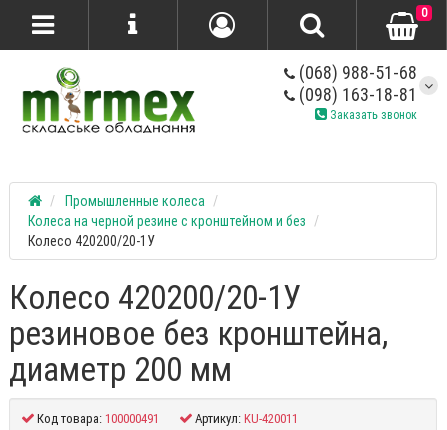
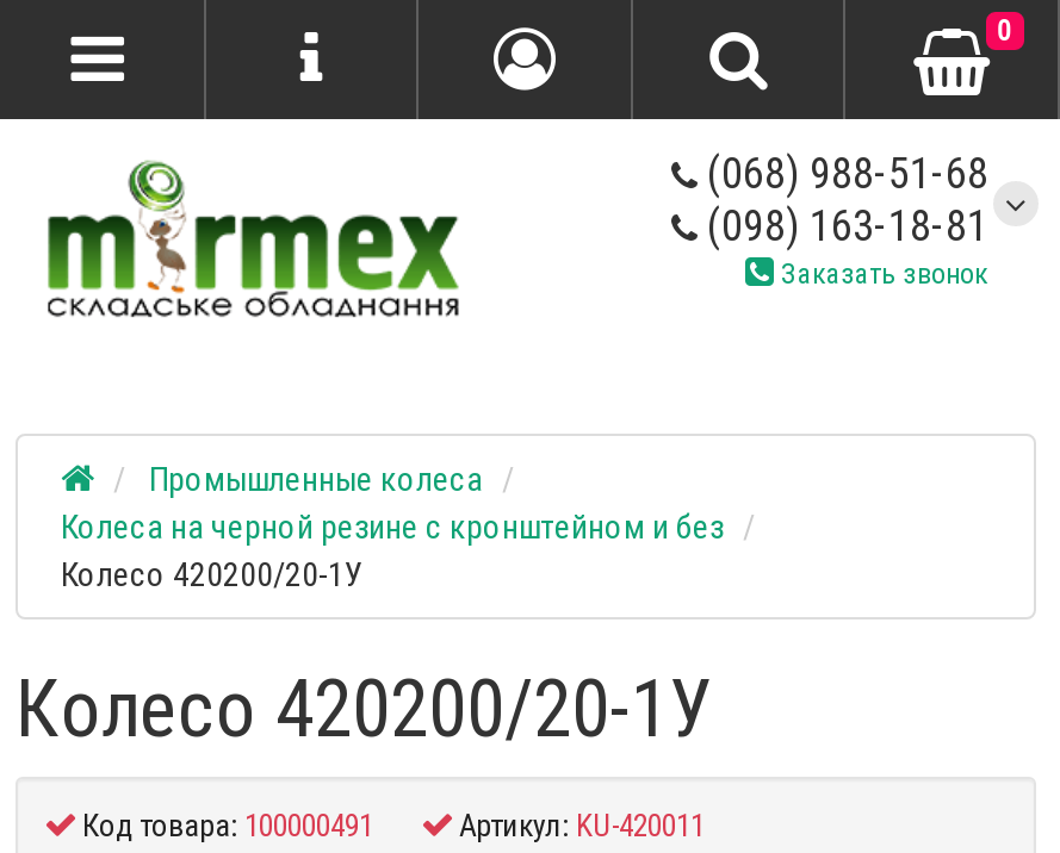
[9,313,388,390] резиновое без кронштейна, | диаметр 200 мм -> none

